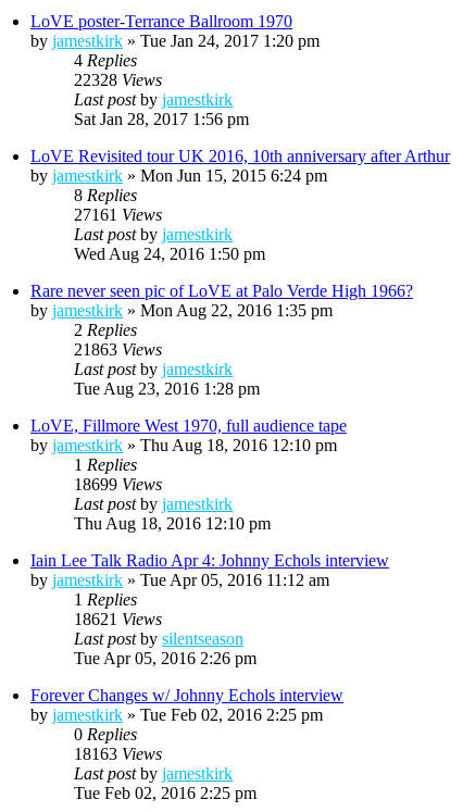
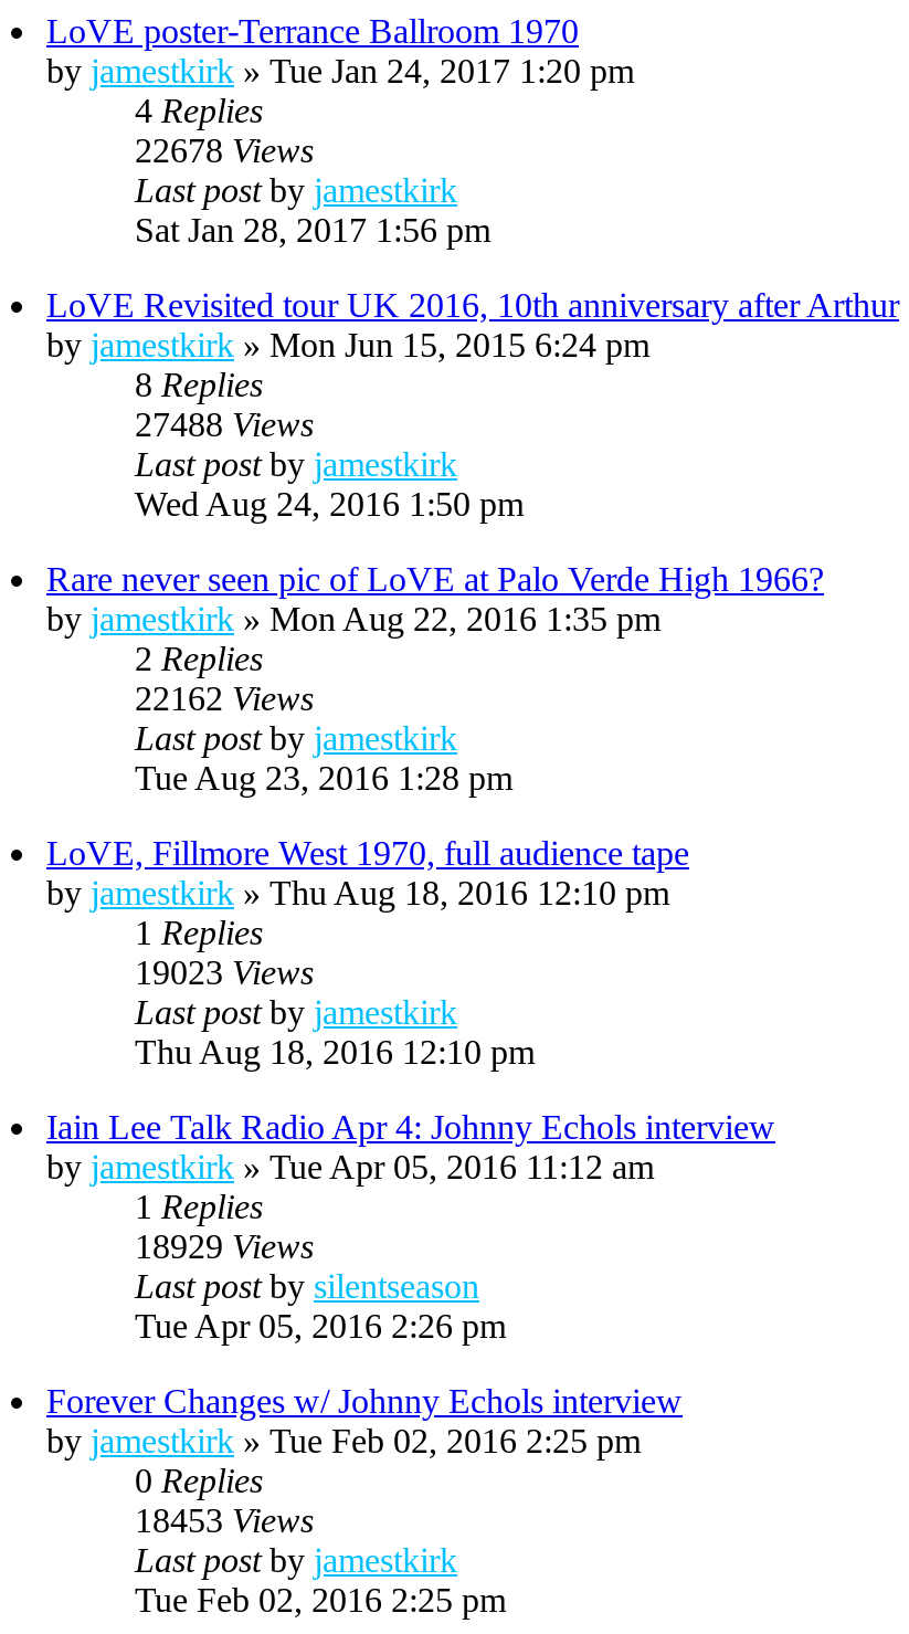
[74,70,162,89] 22328 Views -> [135,131,314,169] 22678 Views
[74,205,162,224] 27161 Views -> [135,405,314,443] 27488 Views
[74,340,162,358] 21863 Views -> [135,679,314,717] 22162 Views
[74,475,162,493] 18699 Views -> [135,953,314,991] 19023 Views
[74,610,162,628] 18621 Views -> [135,1227,314,1265] 18929 Views
[74,744,162,763] 18163 Views -> [135,1501,314,1539] 18453 Views

